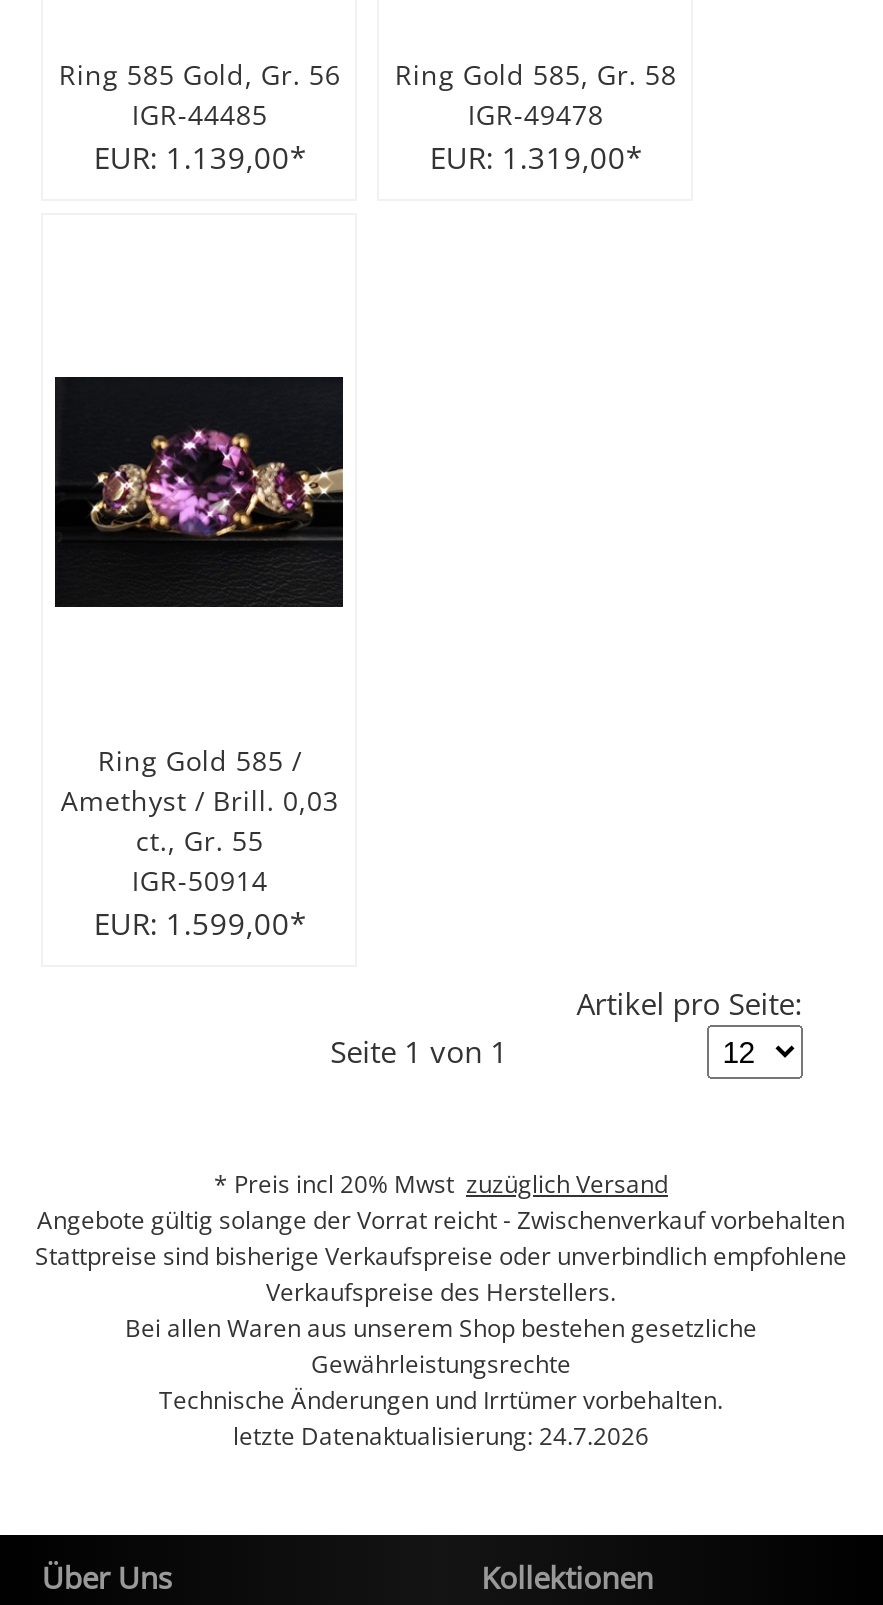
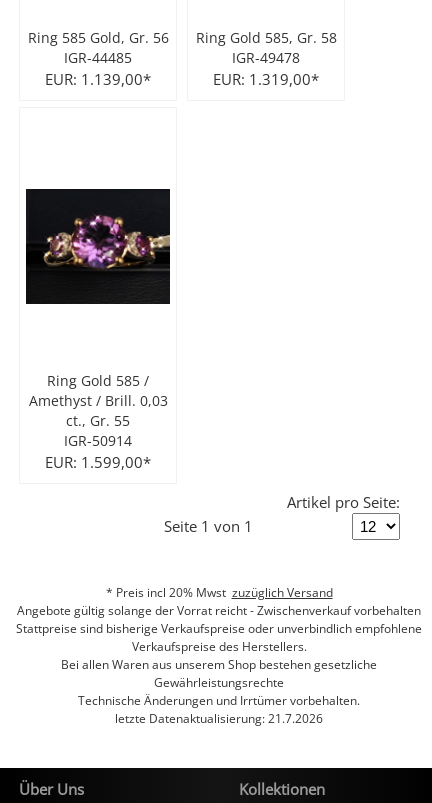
[233,1419,649,1453] letzte Datenaktualisierung: 24.7.2026 -> [115,710,323,727] letzte Datenaktualisierung: 21.7.2026

